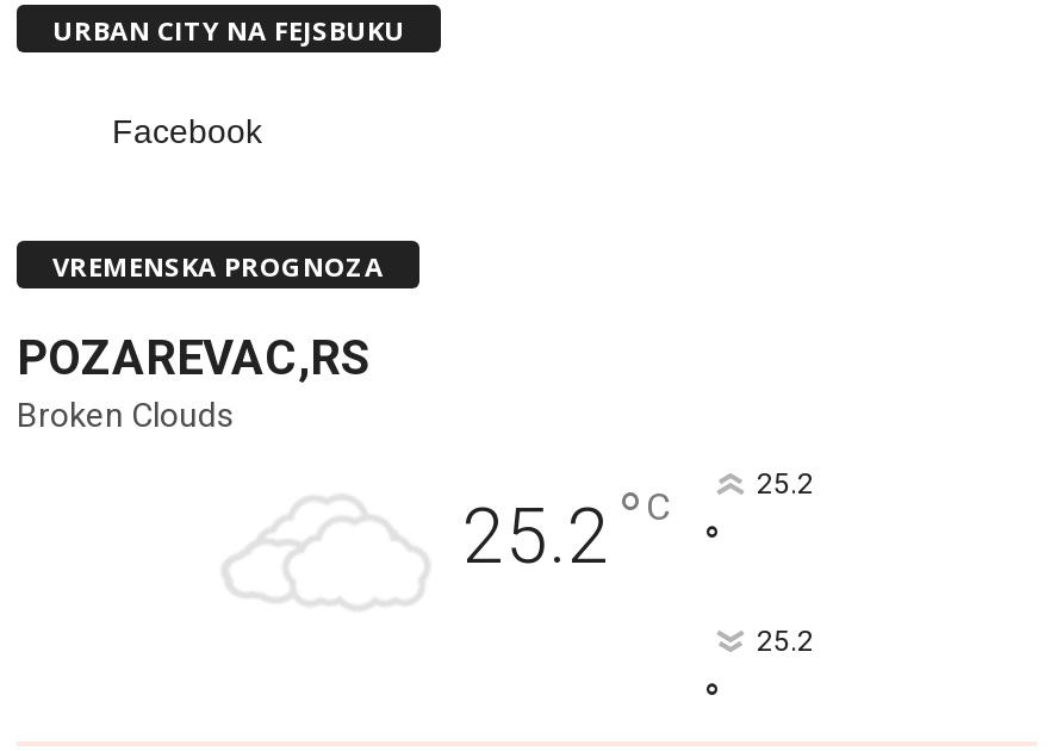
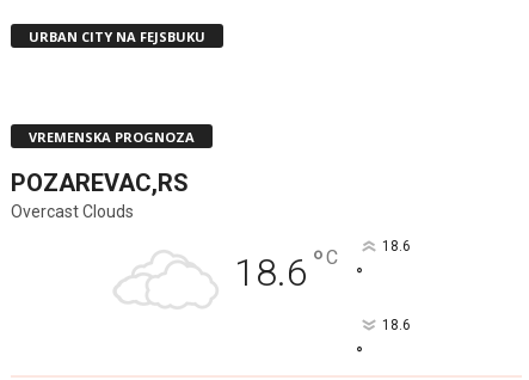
[112,113,262,151] Facebook -> none
[17,396,234,434] Broken Clouds -> [11,202,134,221] Overcast Clouds
[462,477,670,582] 25.2 ° C -> [234,242,338,295] 18.6 ° C
[757,468,814,501] 25.2 -> [382,237,410,254] 18.6
[757,625,814,658] 25.2 -> [382,316,410,333] 18.6

